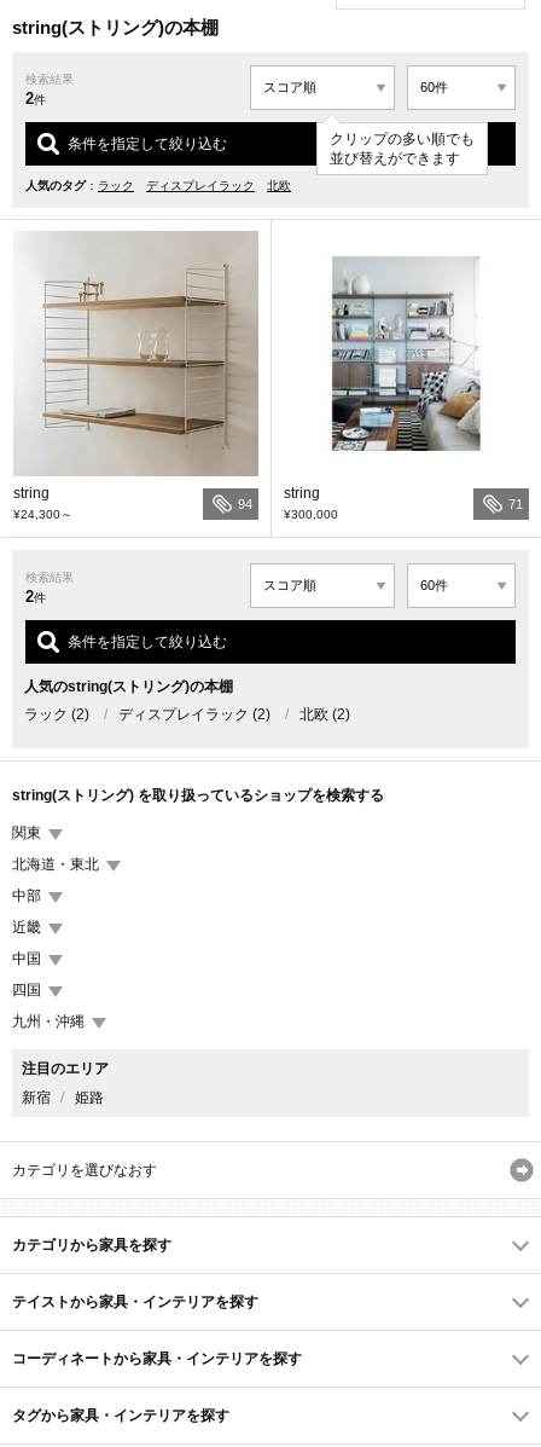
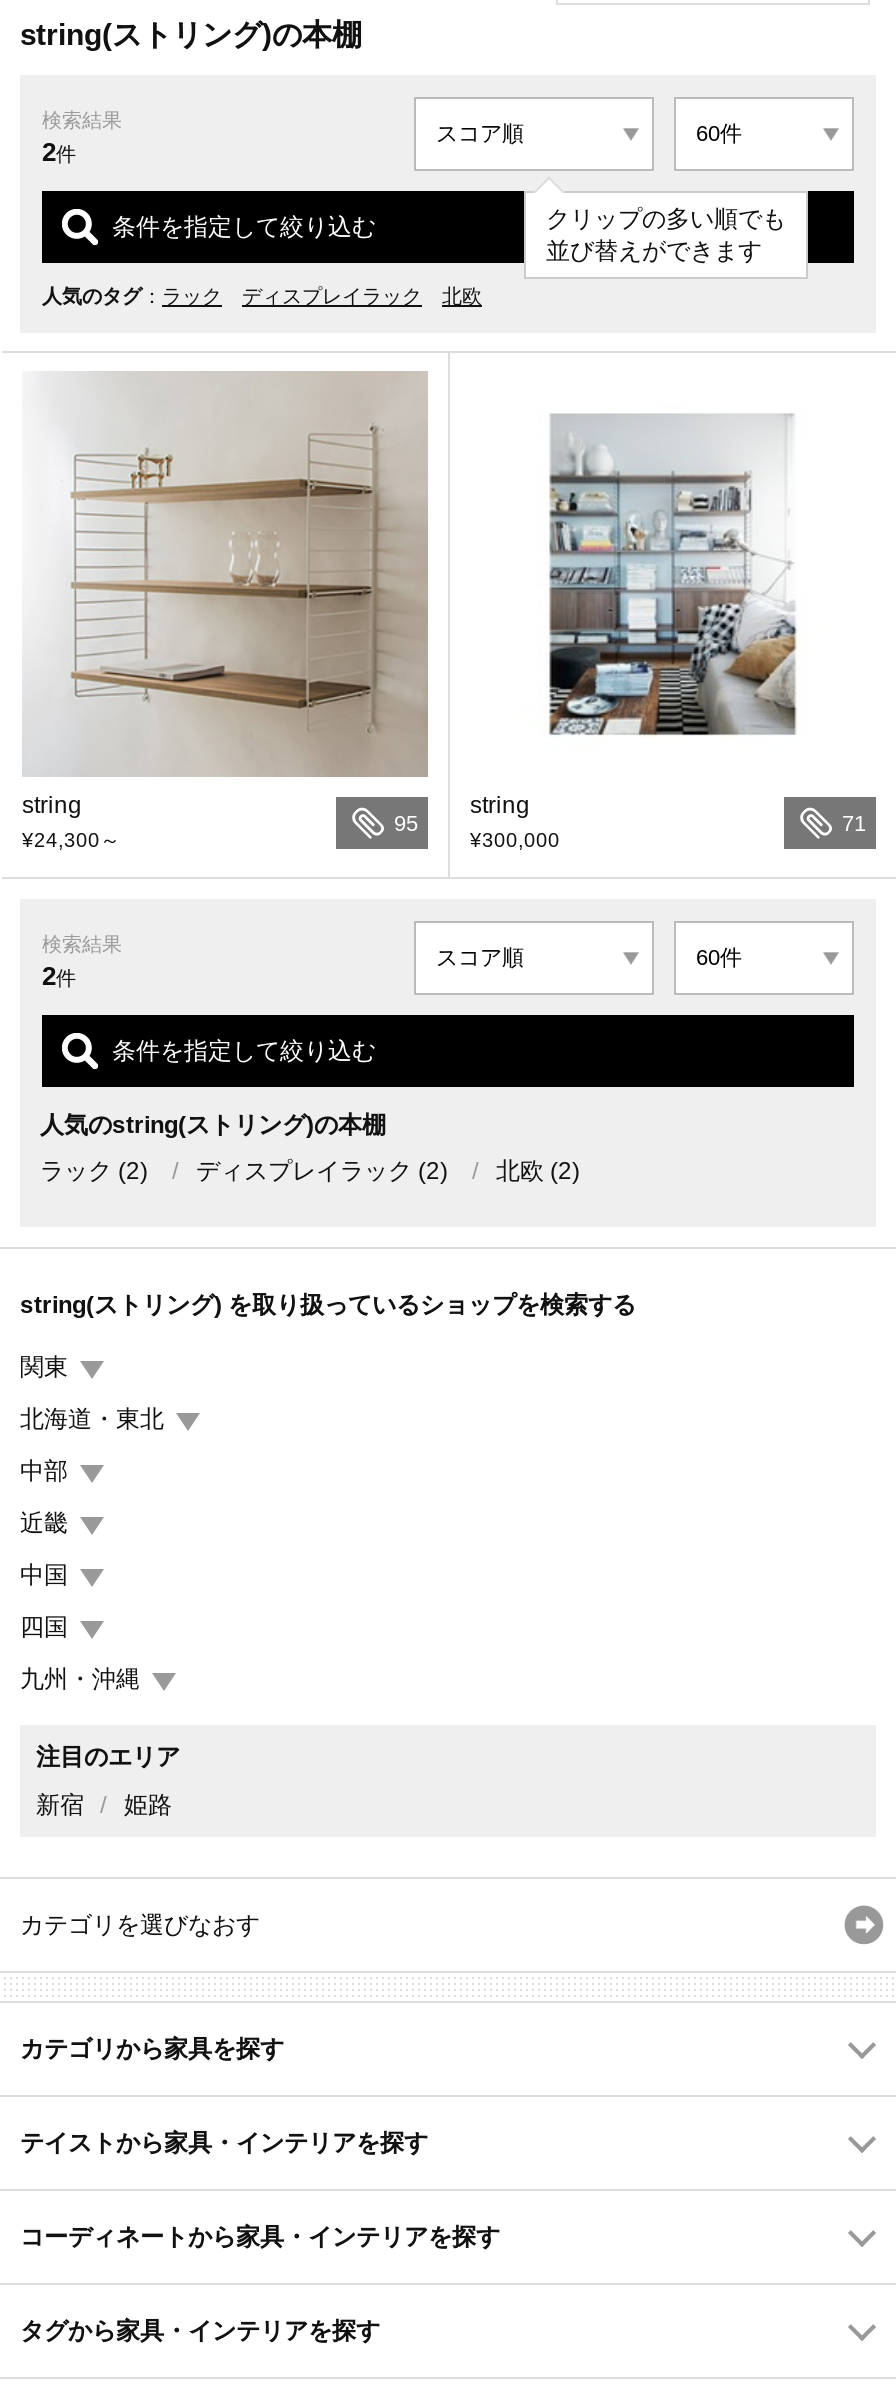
[238,496,252,511] 94 -> [394,810,418,834] 95

